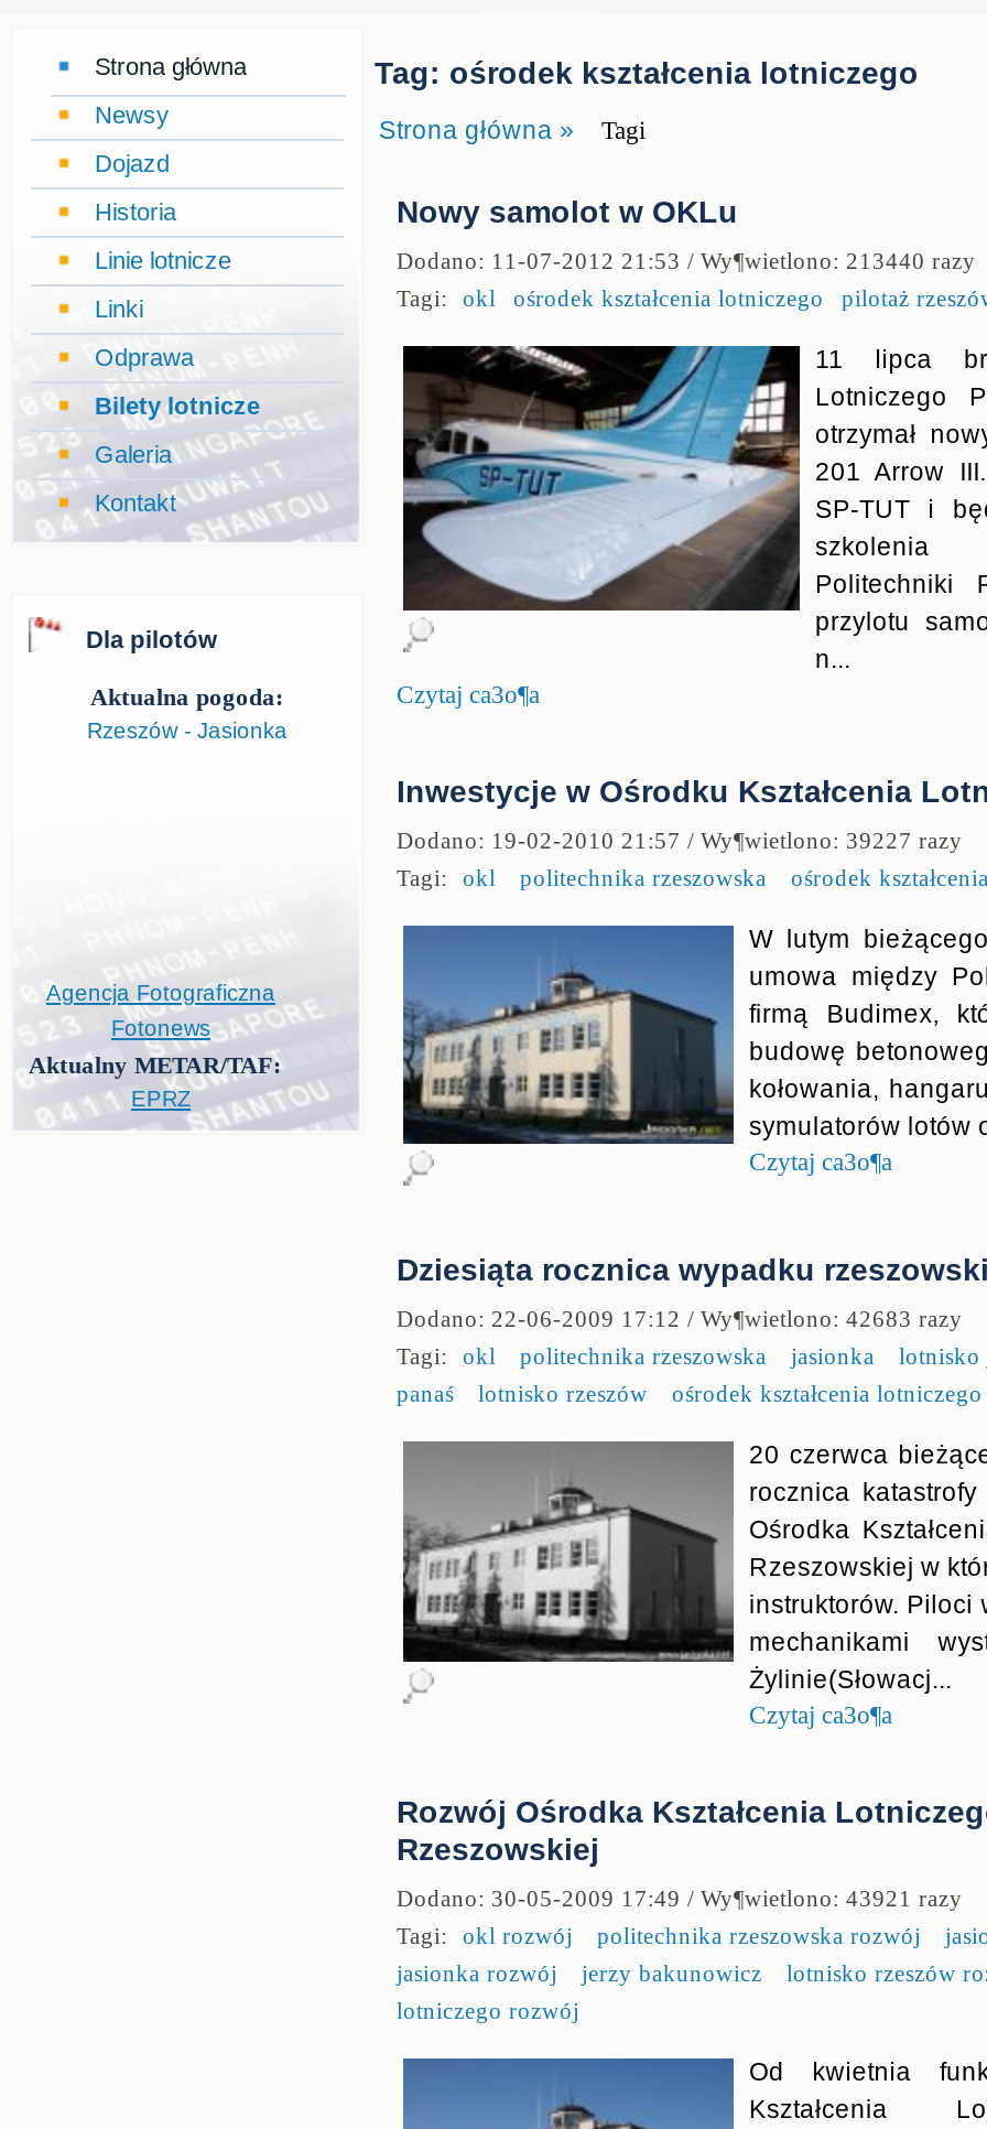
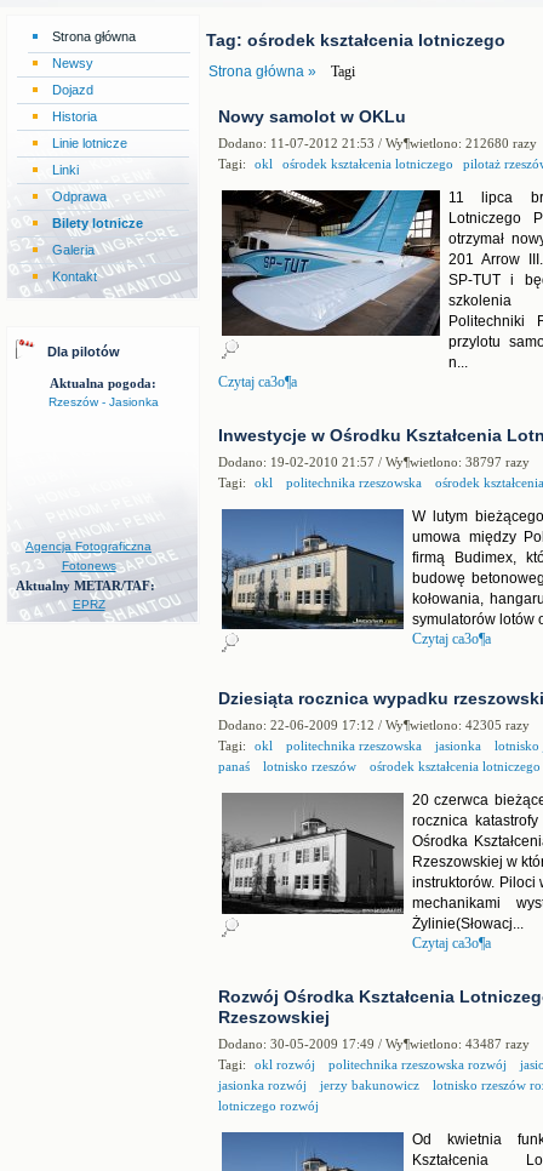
[397,250,976,274] Dodano: 11-07-2012 21:53 / Wy¶wietlono: 213440 razy -> [218,137,537,151] Dodano: 11-07-2012 21:53 / Wy¶wietlono: 212680 razy
[397,830,963,854] Dodano: 19-02-2010 21:57 / Wy¶wietlono: 39227 razy -> [218,456,530,470] Dodano: 19-02-2010 21:57 / Wy¶wietlono: 38797 razy
[397,1308,963,1332] Dodano: 22-06-2009 17:12 / Wy¶wietlono: 42683 razy -> [218,719,530,733] Dodano: 22-06-2009 17:12 / Wy¶wietlono: 42305 razy
[397,1887,963,1912] Dodano: 30-05-2009 17:49 / Wy¶wietlono: 43921 razy -> [218,1038,530,1051] Dodano: 30-05-2009 17:49 / Wy¶wietlono: 43487 razy

